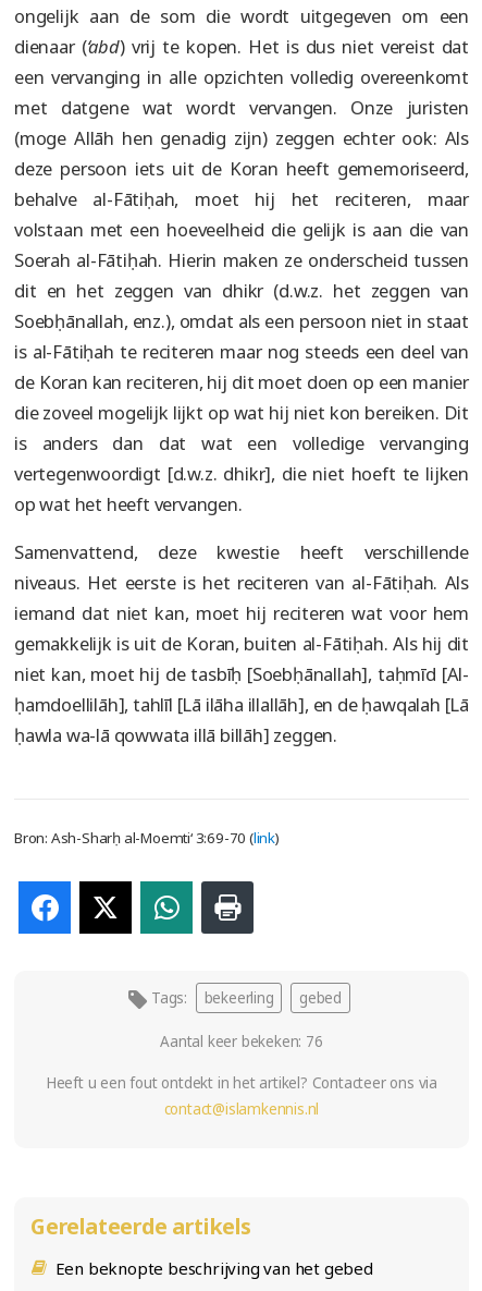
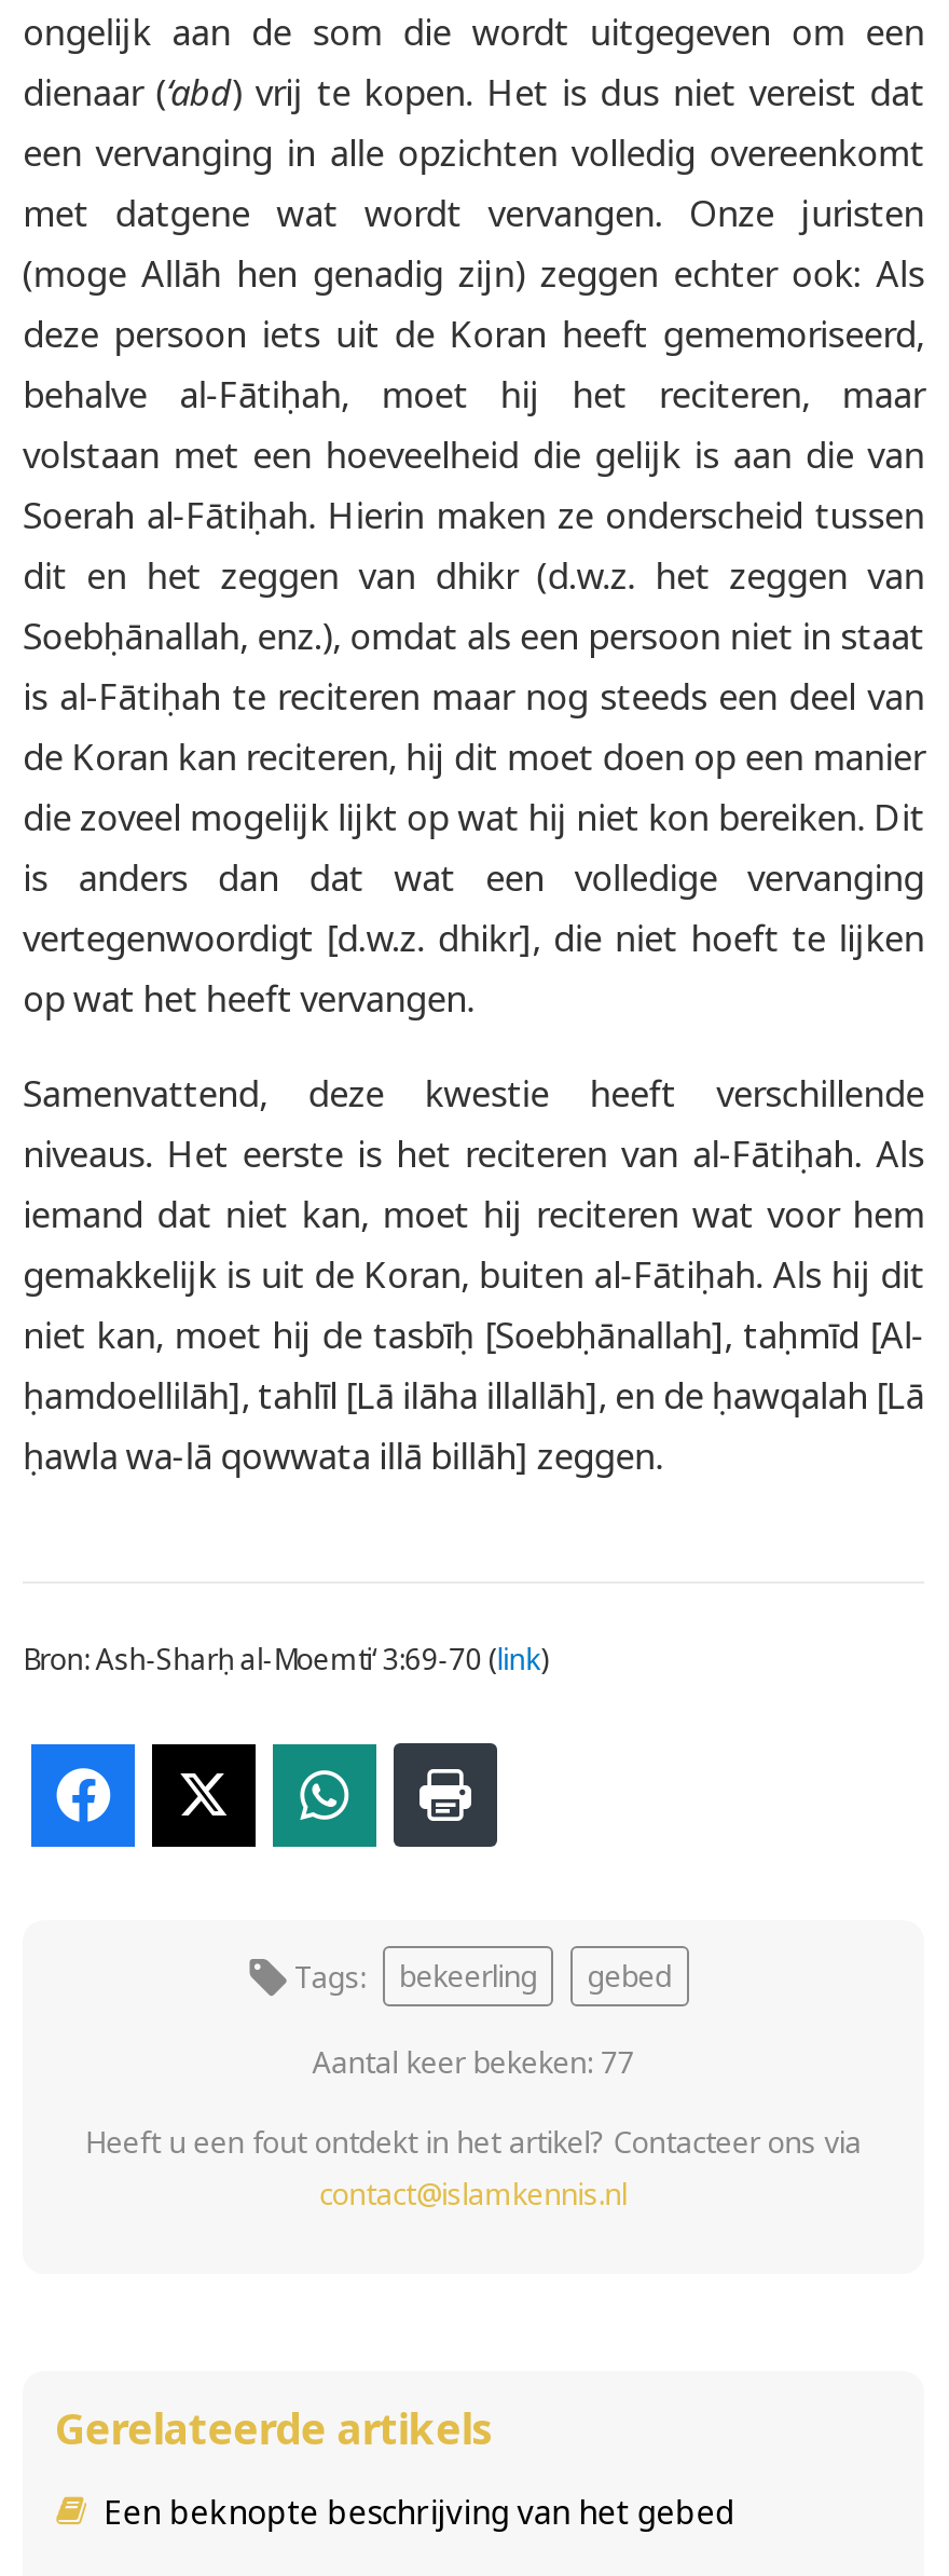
[160,1032,323,1051] Aantal keer bekeken: 76 -> [312,2043,635,2082] Aantal keer bekeken: 77

